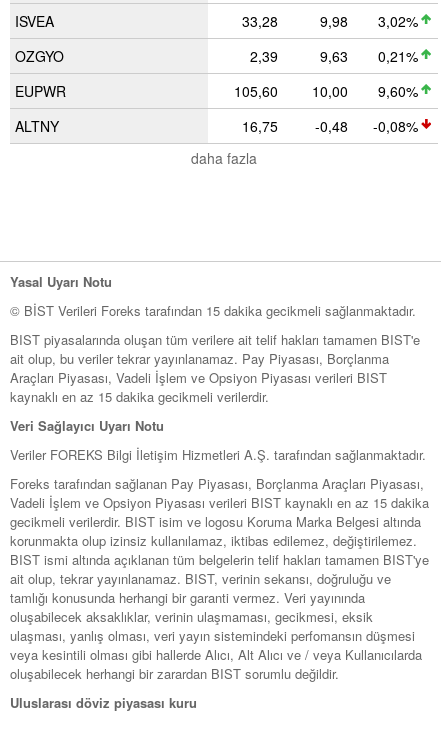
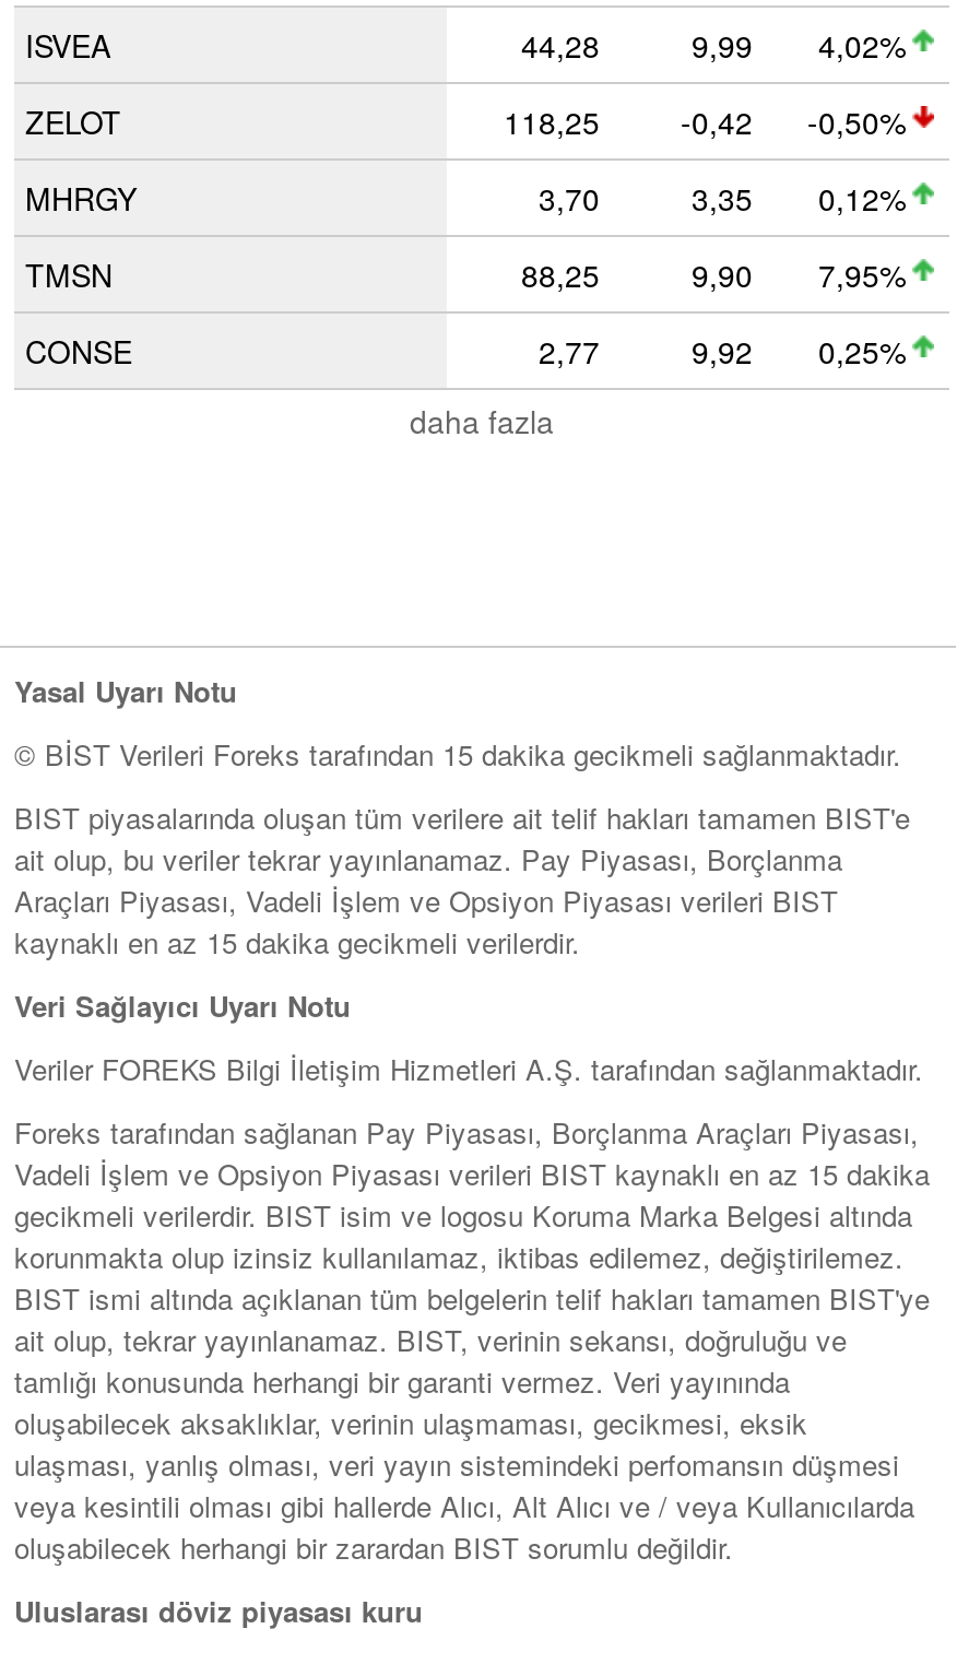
[15,11,418,136] 33,28 | 9,98 | 3,02% | OZGYO | 2,39 | 9,63 | 0,21% | EUPWR | 105,60 | 10,00 | 9,60% | ALTNY | 16,75 | -0,48 | -0,08% -> [25,22,906,372] 44,28 | 9,99 | 4,02% | ZELOT | 118,25 | -0,42 | -0,50% | MHRGY | 3,70 | 3,35 | 0,12% | TMSN | 88,25 | 9,90 | 7,95% | CONSE | 2,77 | 9,92 | 0,25%

